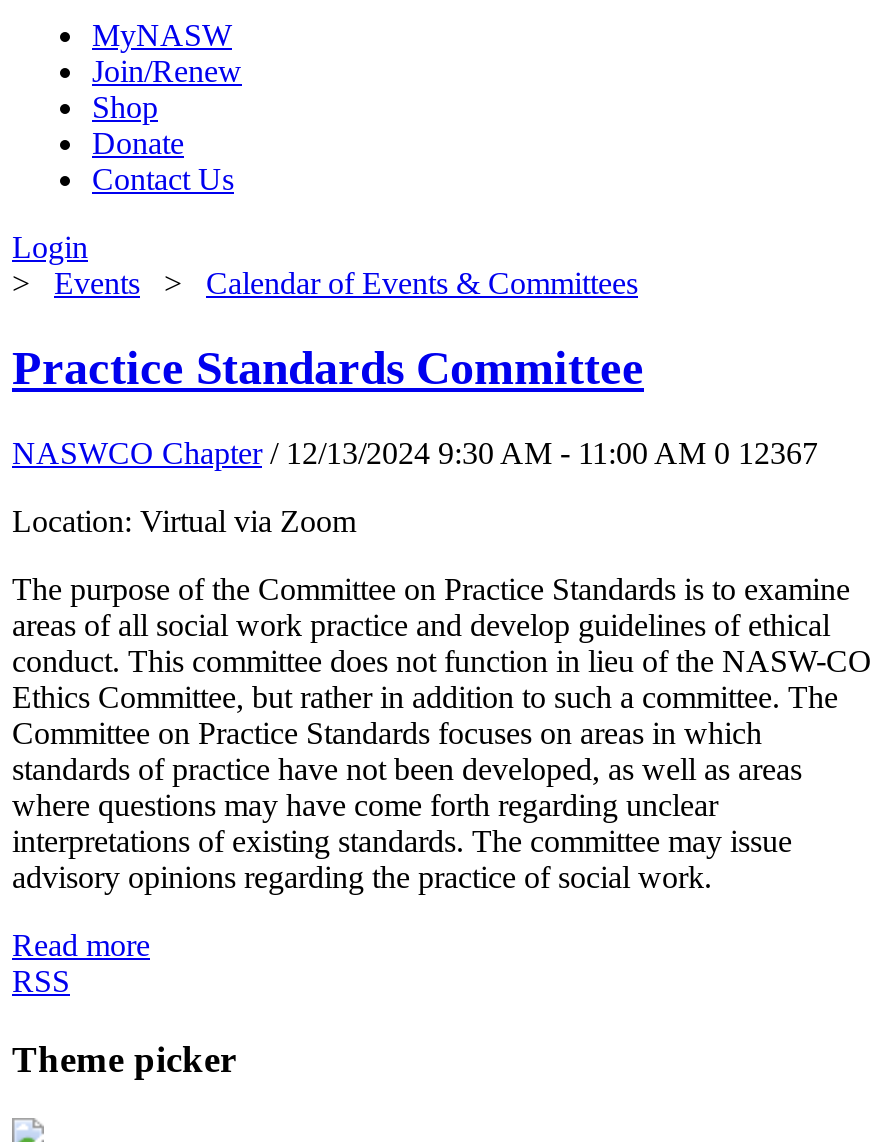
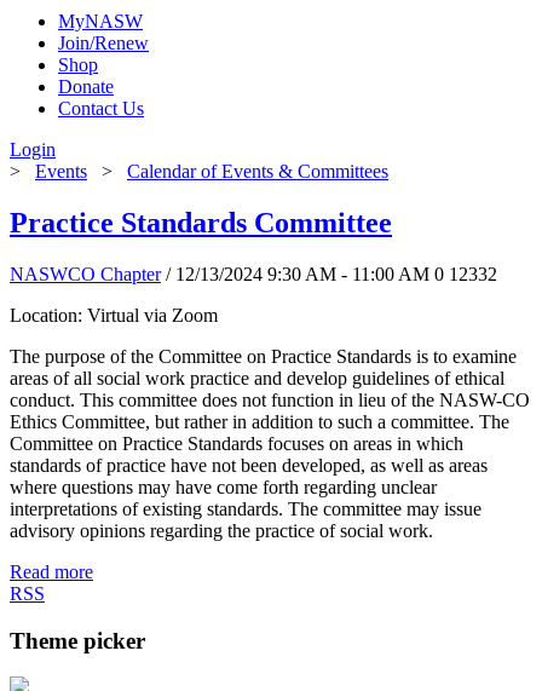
[12,436,818,470] NASWCO Chapter / 12/13/2024 9:30 AM - 11:00 AM 0 12367 -> [10,264,497,284] NASWCO Chapter / 12/13/2024 9:30 AM - 11:00 AM 0 12332

